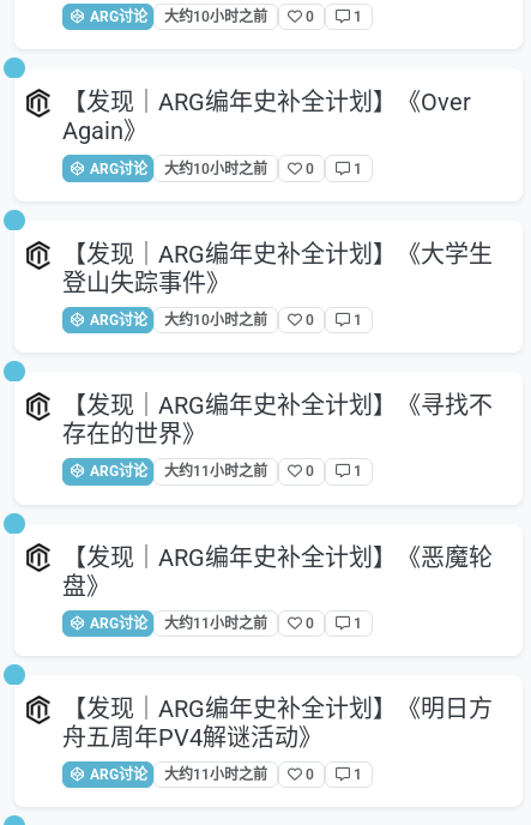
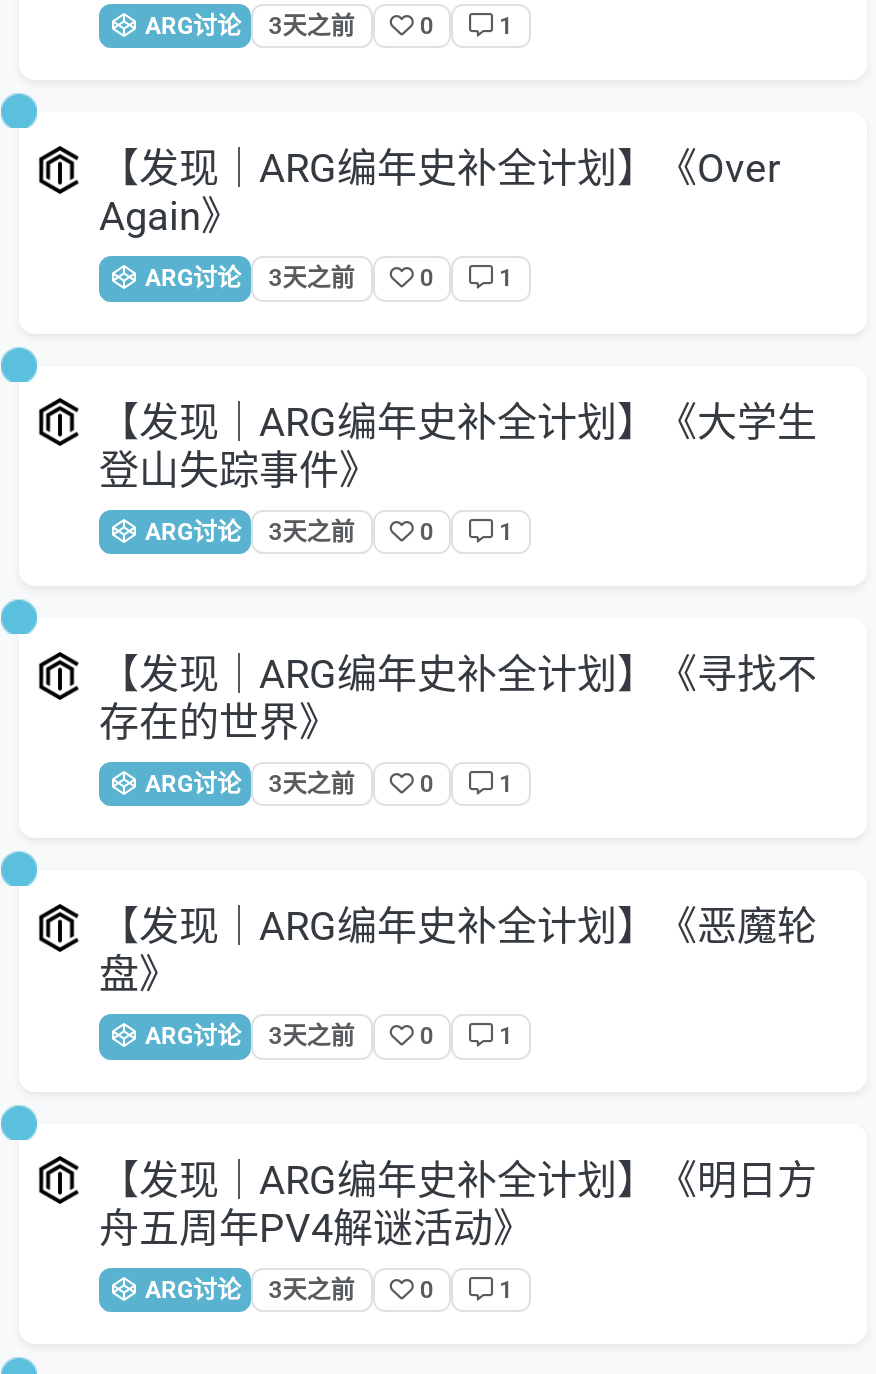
[164,9,267,25] 大约10小时之前 -> [269,12,355,40] 3天之前
[164,160,267,177] 大约10小时之前 -> [269,265,355,293] 3天之前
[164,312,267,328] 大约10小时之前 -> [269,518,355,546] 3天之前
[164,463,267,480] 大约11小时之前 -> [269,771,355,799] 3天之前
[164,615,267,632] 大约11小时之前 -> [269,1023,355,1051] 3天之前
[164,766,267,783] 大约11小时之前 -> [269,1276,355,1304] 3天之前

